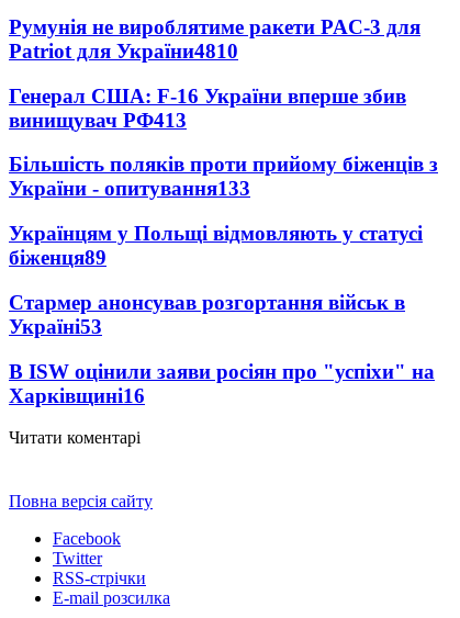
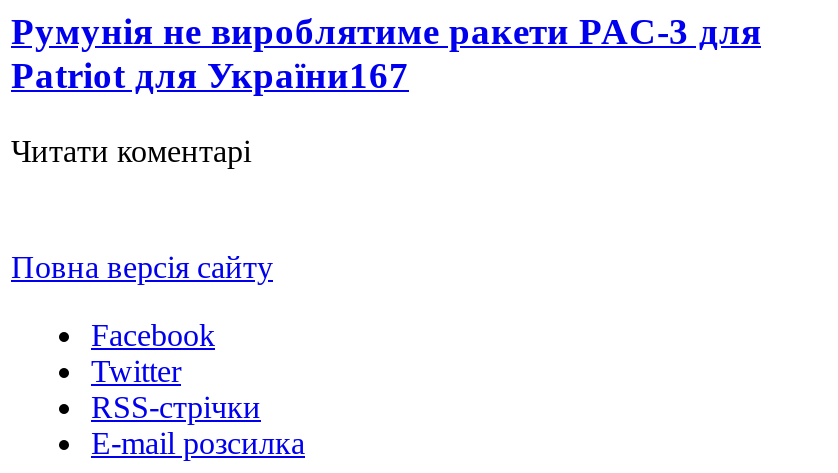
[9,40,438,407] Patriot для України4810 | Генерал США: F-16 України вперше збив | винищувач РФ413 | Більшість поляків проти прийому біженців з | України - опитування133 | Українцям у Польщі відмовляють у статусі | біженця89 | Стармер анонсував розгортання військ в | Україні53 | В ISW оцінили заяви росіян про "успіхи" на | Харківщині16 -> [11,53,409,95] Patriot для України167

